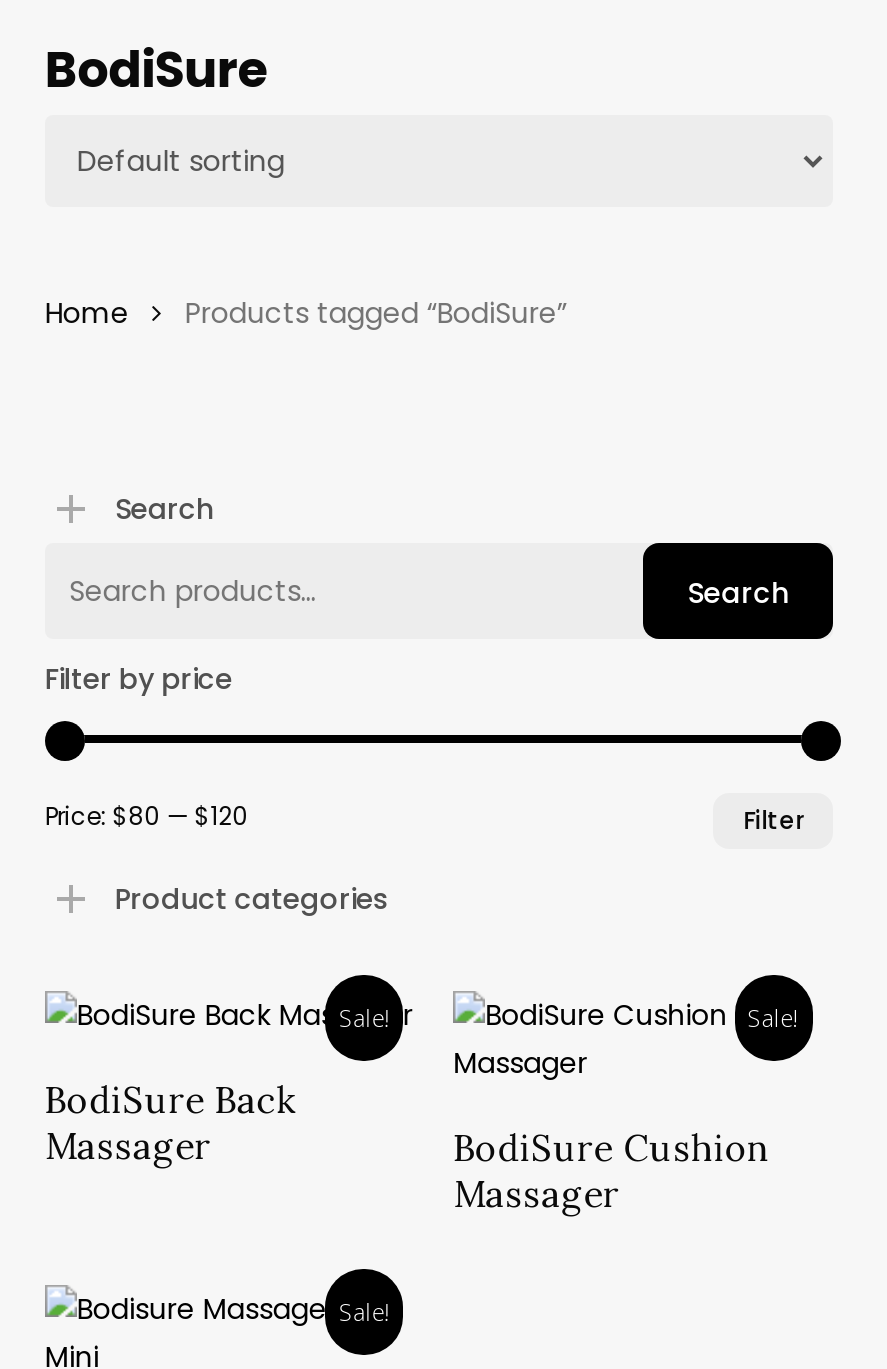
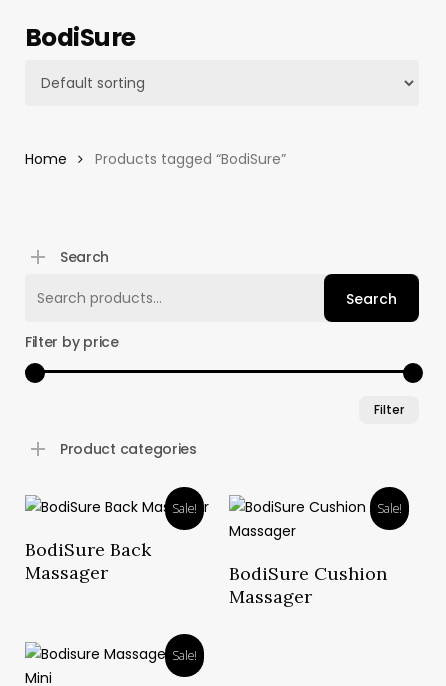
[45,799,249,833] Price: $80 — $120 -> none

